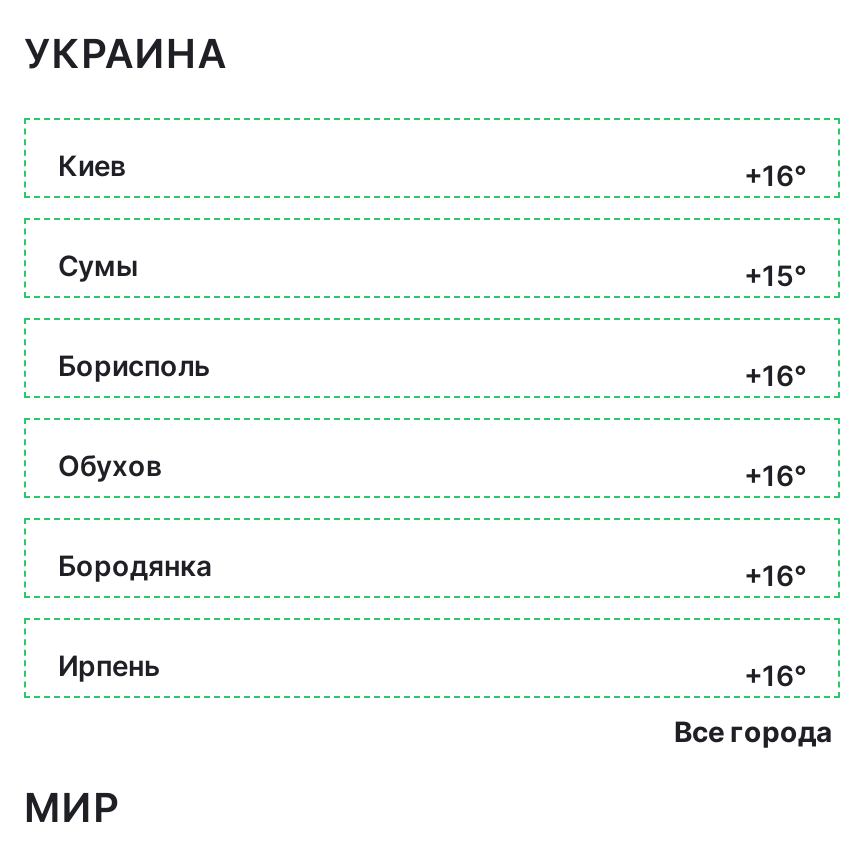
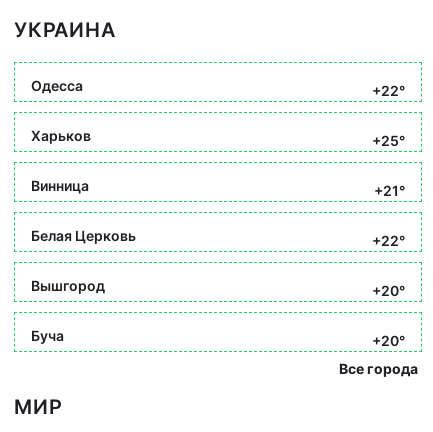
[58,147,806,192] Киев | +16° -> [31,76,405,99] Одесса | +22°
[58,247,806,292] Сумы | +15° -> [31,126,405,149] Харьков | +25°
[58,347,806,392] Борисполь | +16° -> [31,176,405,199] Винница | +21°
[58,447,806,492] Обухов | +16° -> [31,226,405,249] Белая Церковь | +22°
[58,547,806,592] Бородянка | +16° -> [31,276,405,299] Вышгород | +20°
[58,647,806,692] Ирпень | +16° -> [31,326,405,349] Буча | +20°

